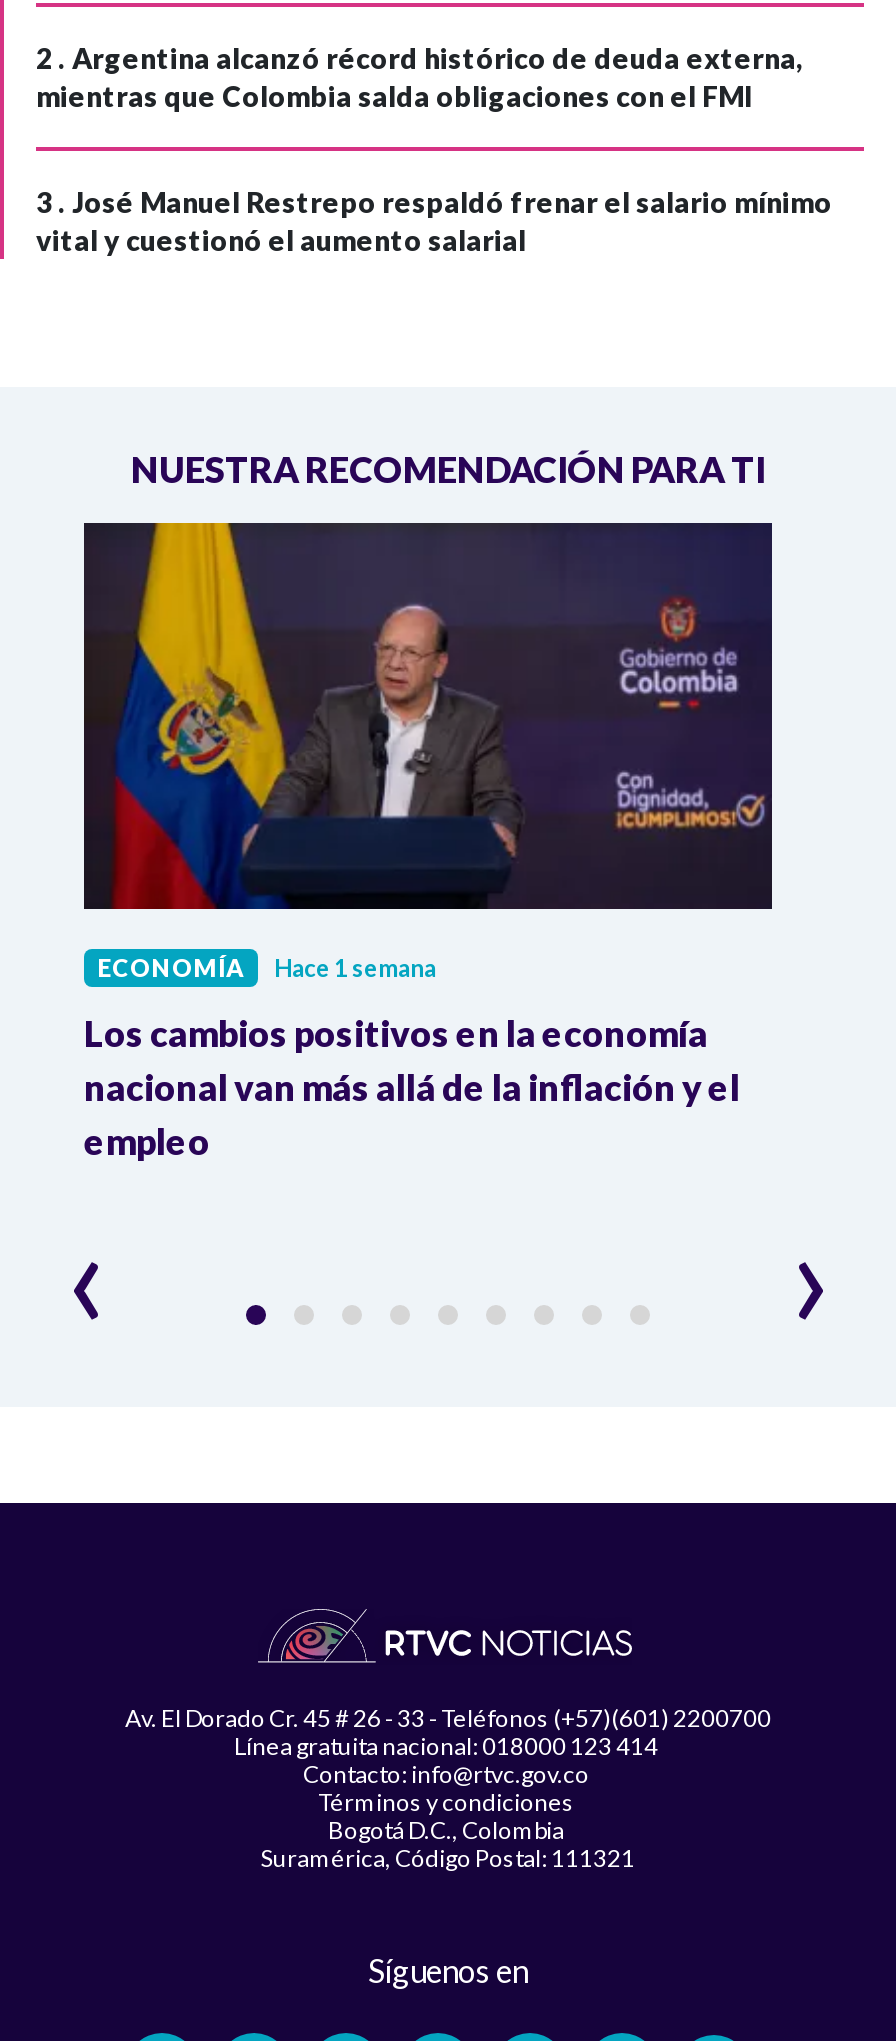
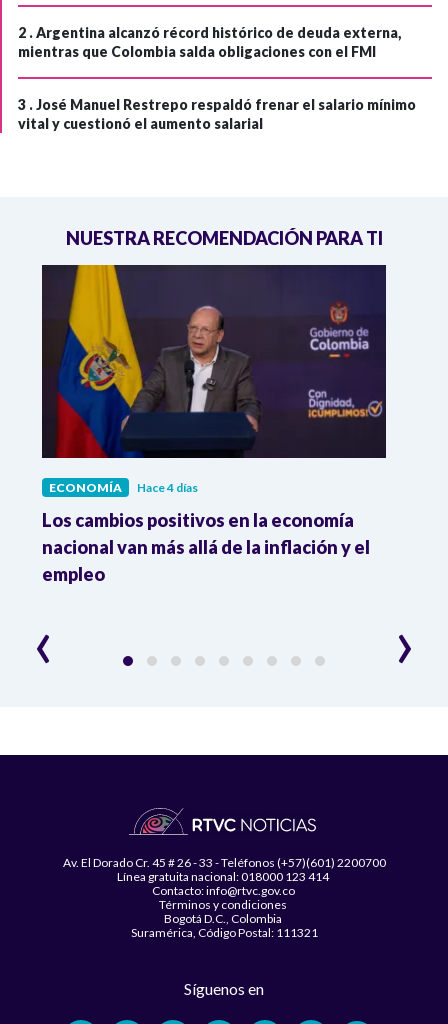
[98,952,436,982] ECONOMÍA Hace 1 semana -> [49,480,198,495] ECONOMÍA Hace 4 días

